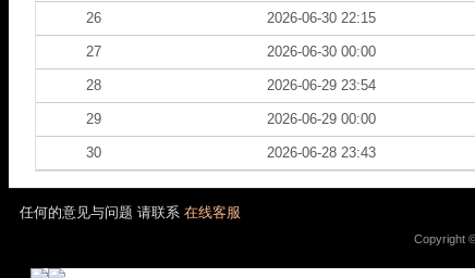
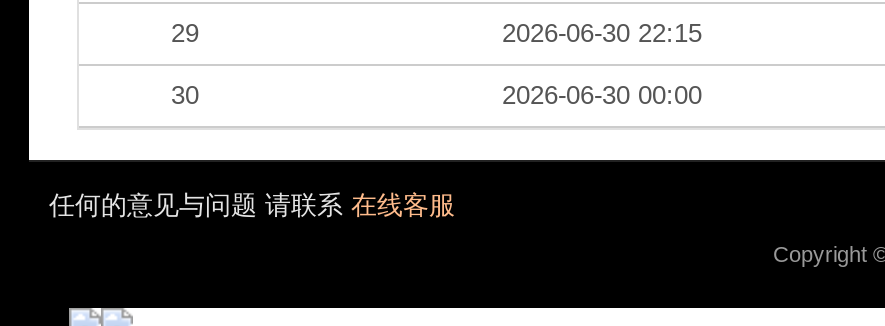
[86,10,101,26] 26 -> [171,18,199,48] 29
[86,43,101,60] 27 -> [171,80,199,110] 30
[86,77,375,161] 28 | 2026-06-29 23:54 | 29 | 2026-06-29 00:00 | 30 | 2026-06-28 23:43 -> none

